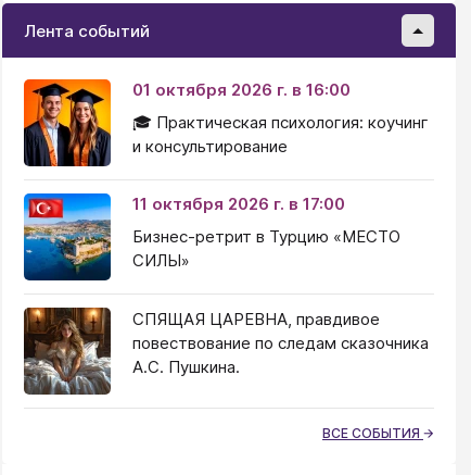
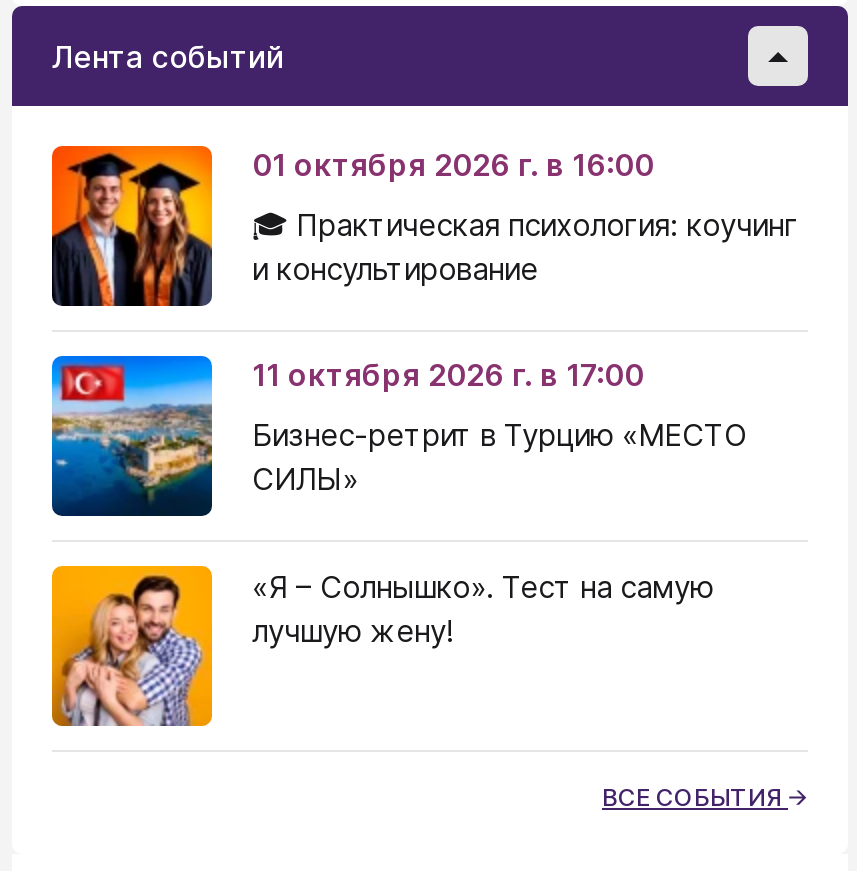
[23,307,429,396] [image] | СПЯЩАЯ ЦАРЕВНА, правдивое | повествование по следам сказочника | А.С. Пушкина. -> [50,564,714,728] [image] | «Я – Солнышко». Тест на самую | лучшую жену!

